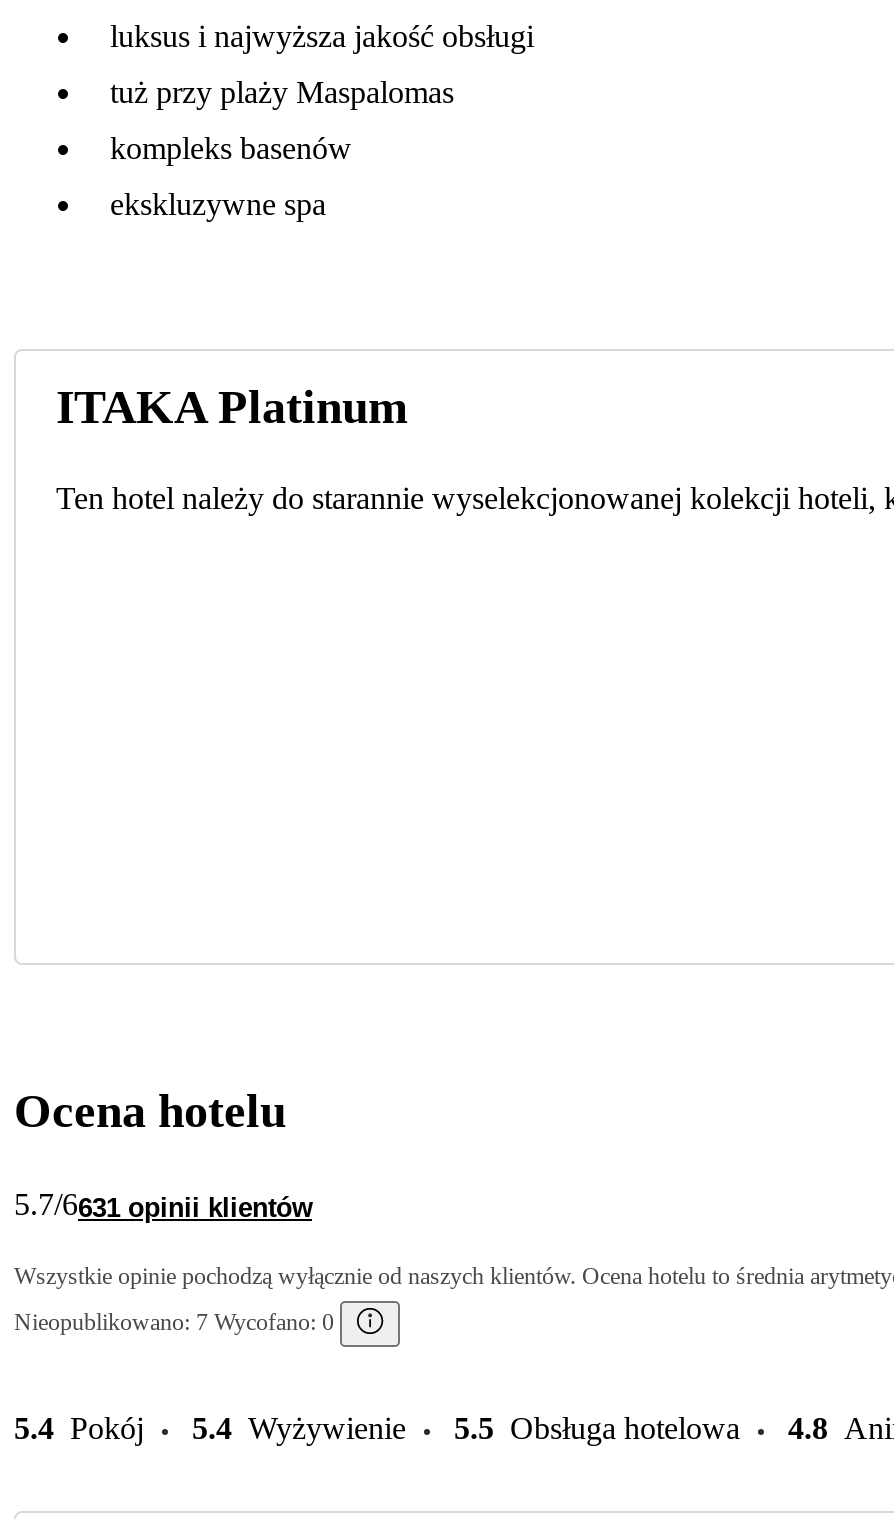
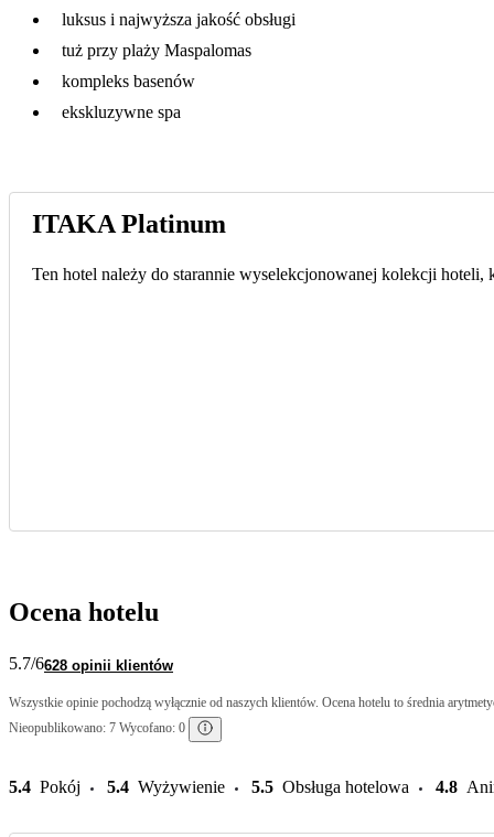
[14,1188,312,1224] 5.7/6631 opinii klientów -> [9,654,173,674] 5.7/6628 opinii klientów

